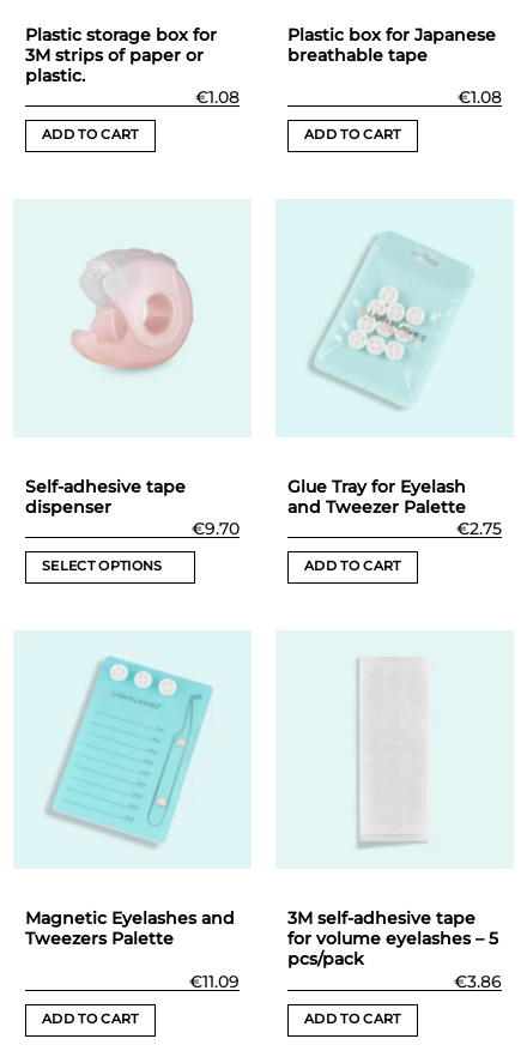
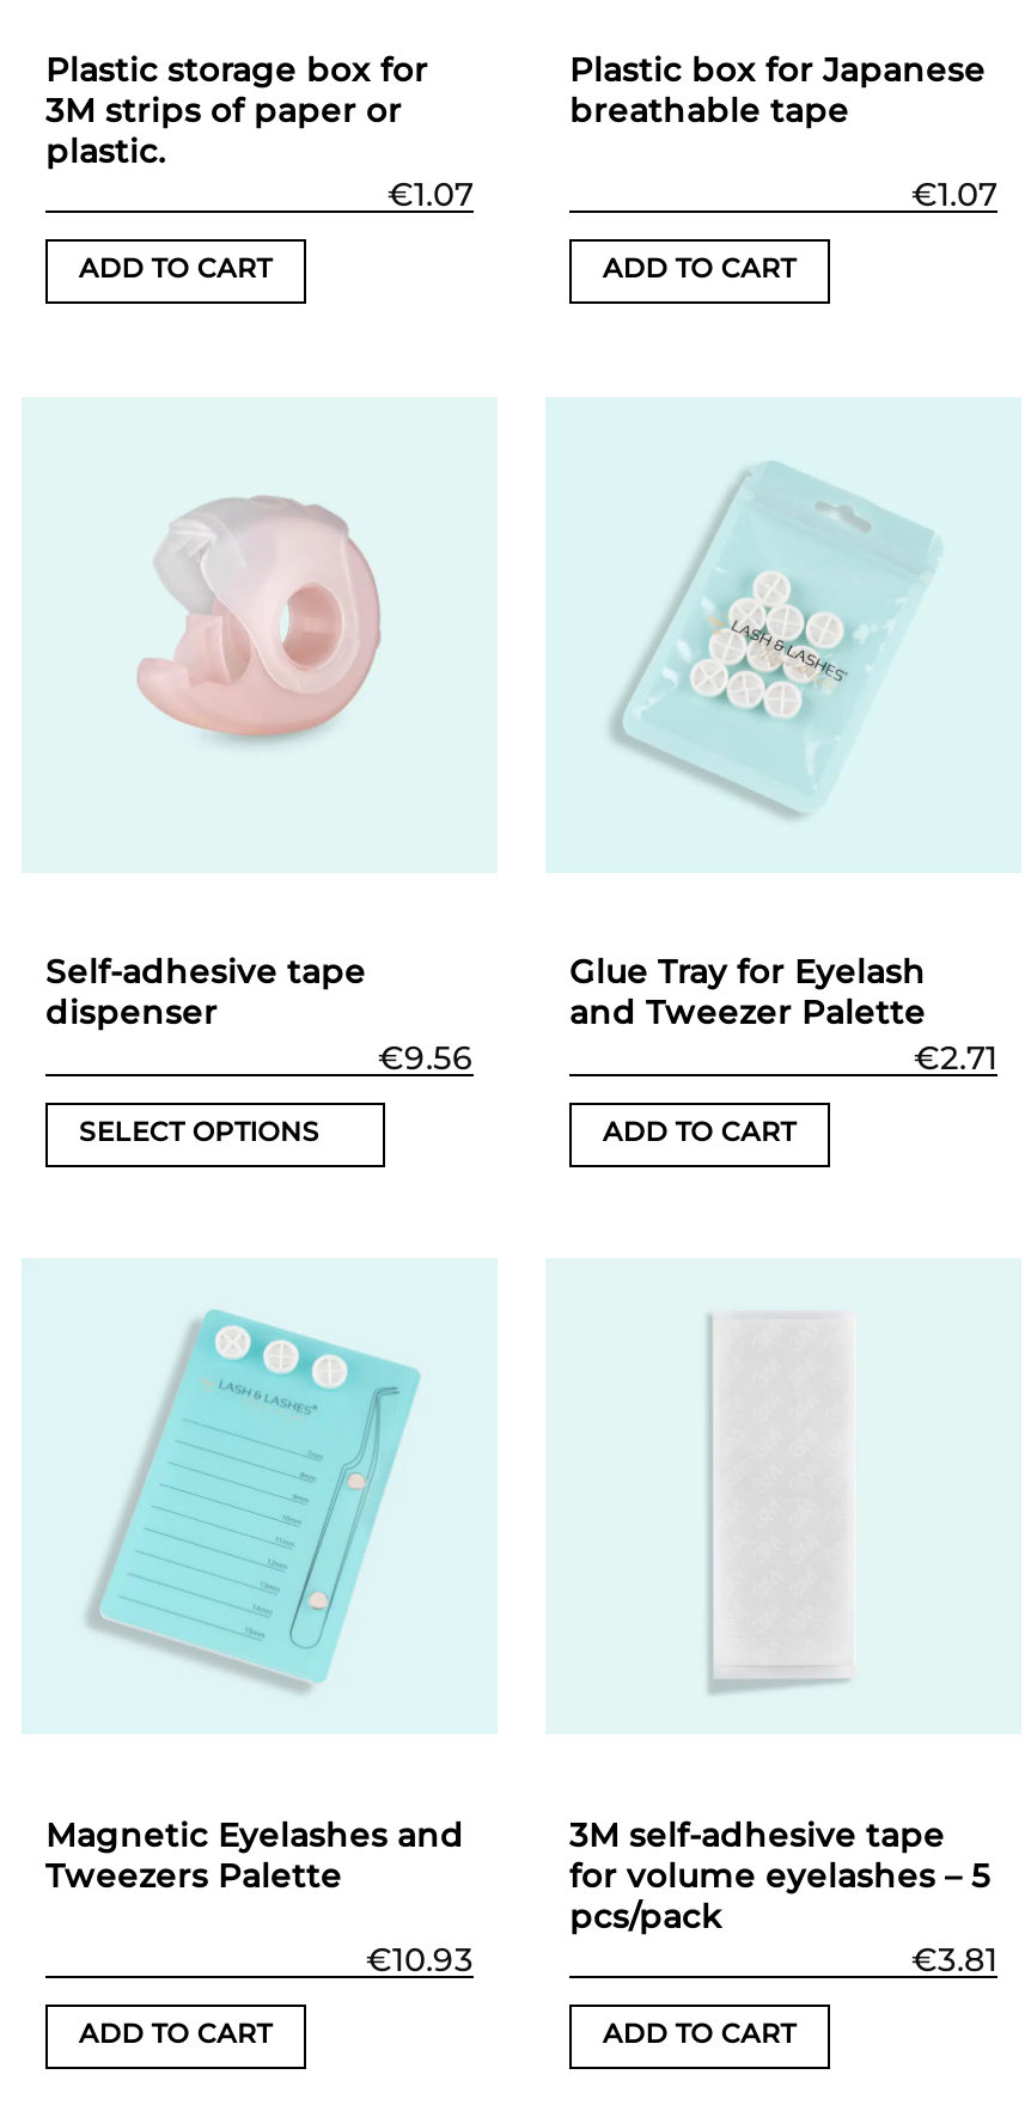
[195,88,240,107] €1.08 -> [388,176,474,214] €1.07
[458,88,502,107] €1.08 -> [911,176,998,214] €1.07
[192,519,240,539] €9.70 -> [378,1038,474,1076] €9.56
[456,519,502,539] €2.75 -> [914,1038,998,1076] €2.71
[189,972,240,991] €11.09 -> [366,1940,474,1979] €10.93
[454,972,502,991] €3.86 -> [911,1940,998,1979] €3.81

